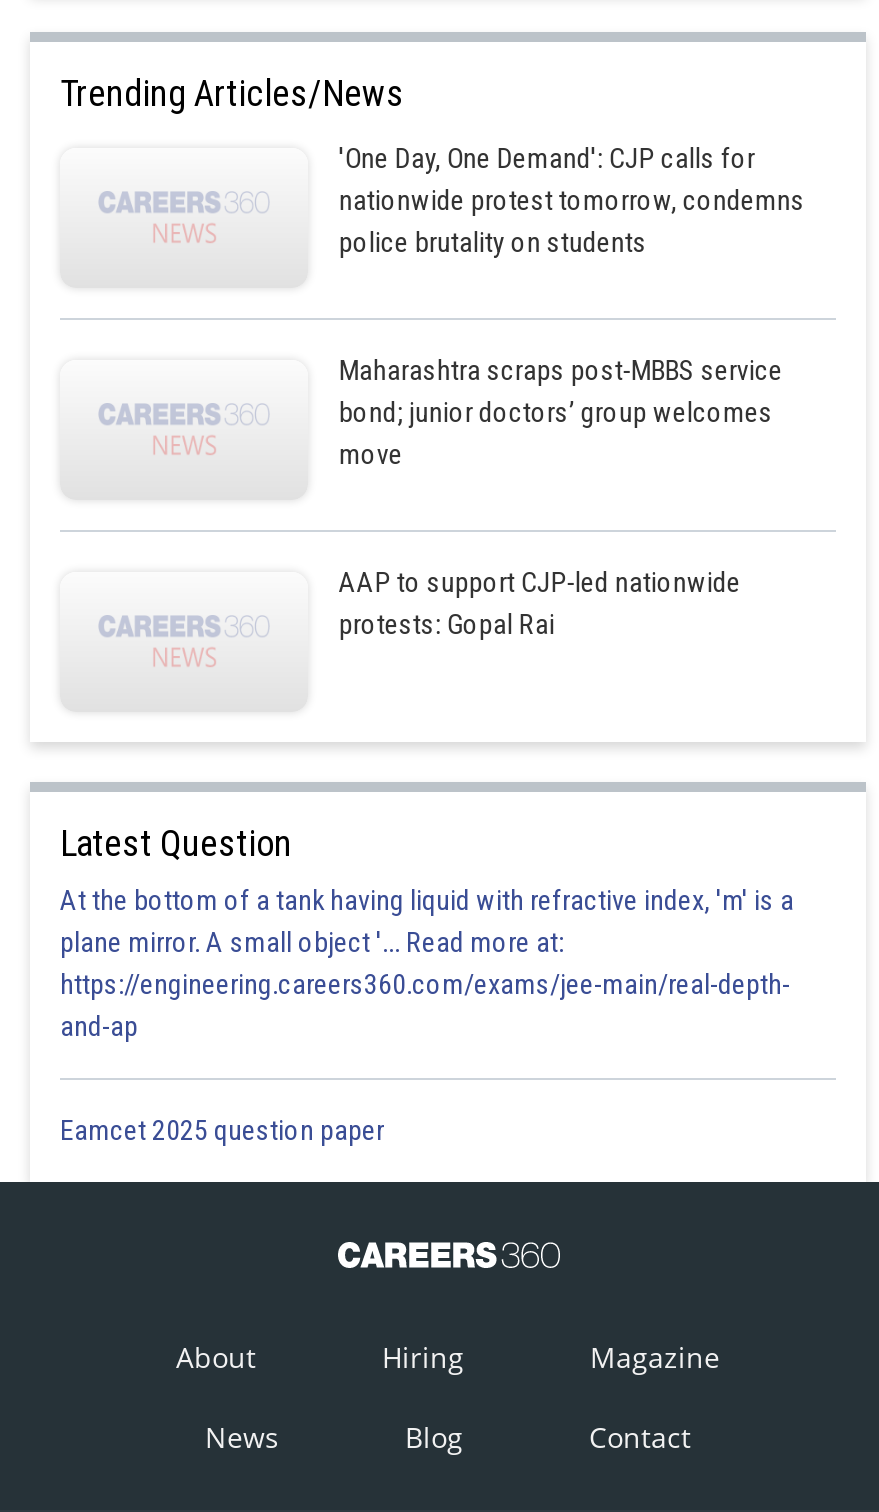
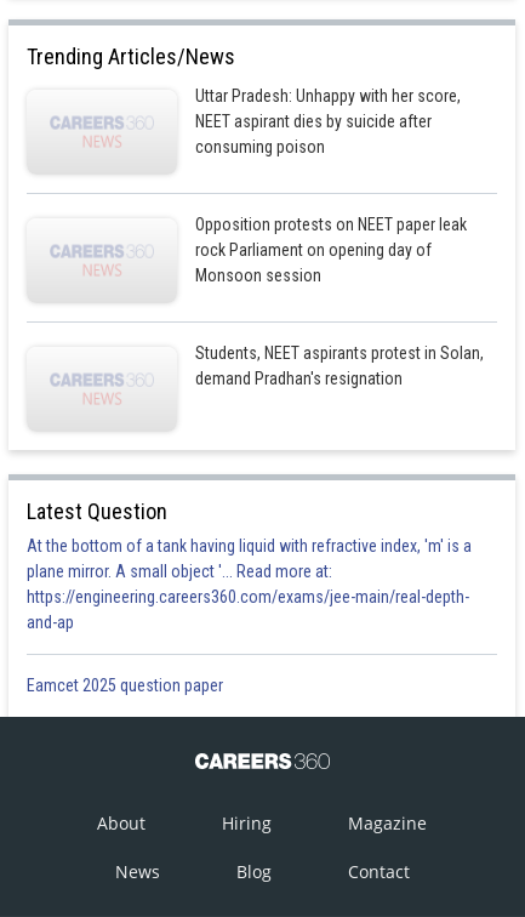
[339,142,805,258] 'One Day, One Demand': CJP calls for | nationwide protest tomorrow, condemns | police brutality on students -> [196,86,461,156] Uttar Pradesh: Unhappy with her score, | NEET aspirant dies by suicide after | consuming poison
[339,354,783,470] Maharashtra scraps post-MBBS service | bond; junior doctors’ group welcomes | move -> [196,215,467,285] Opposition protests on NEET paper leak | rock Parliament on opening day of | Monsoon session
[339,566,741,640] AAP to support CJP-led nationwide | protests: Gopal Rai -> [196,343,484,388] Students, NEET aspirants protest in Solan, | demand Pradhan's resignation

